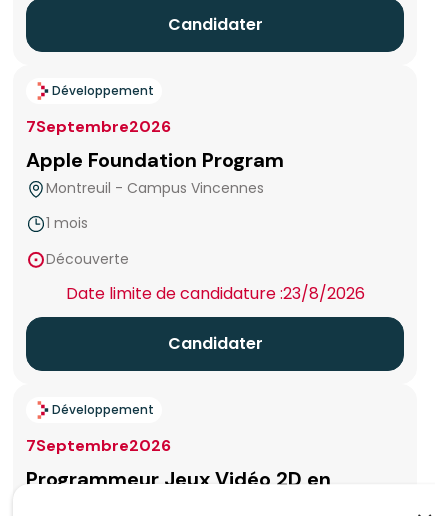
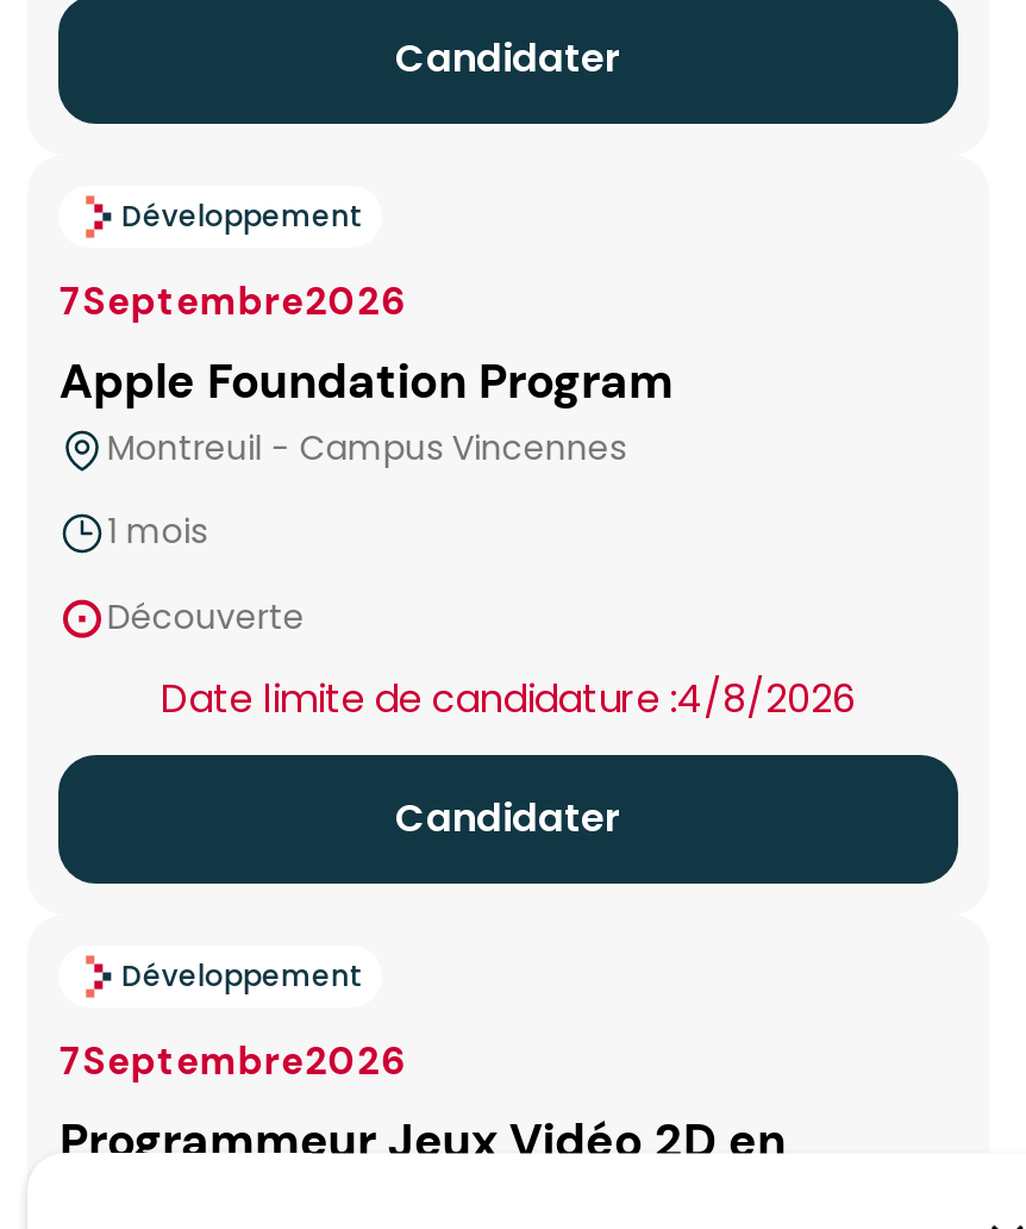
[65,282,364,305] Date limite de candidature : 23/8/2026 -> [161,673,856,727] Date limite de candidature : 4/8/2026

